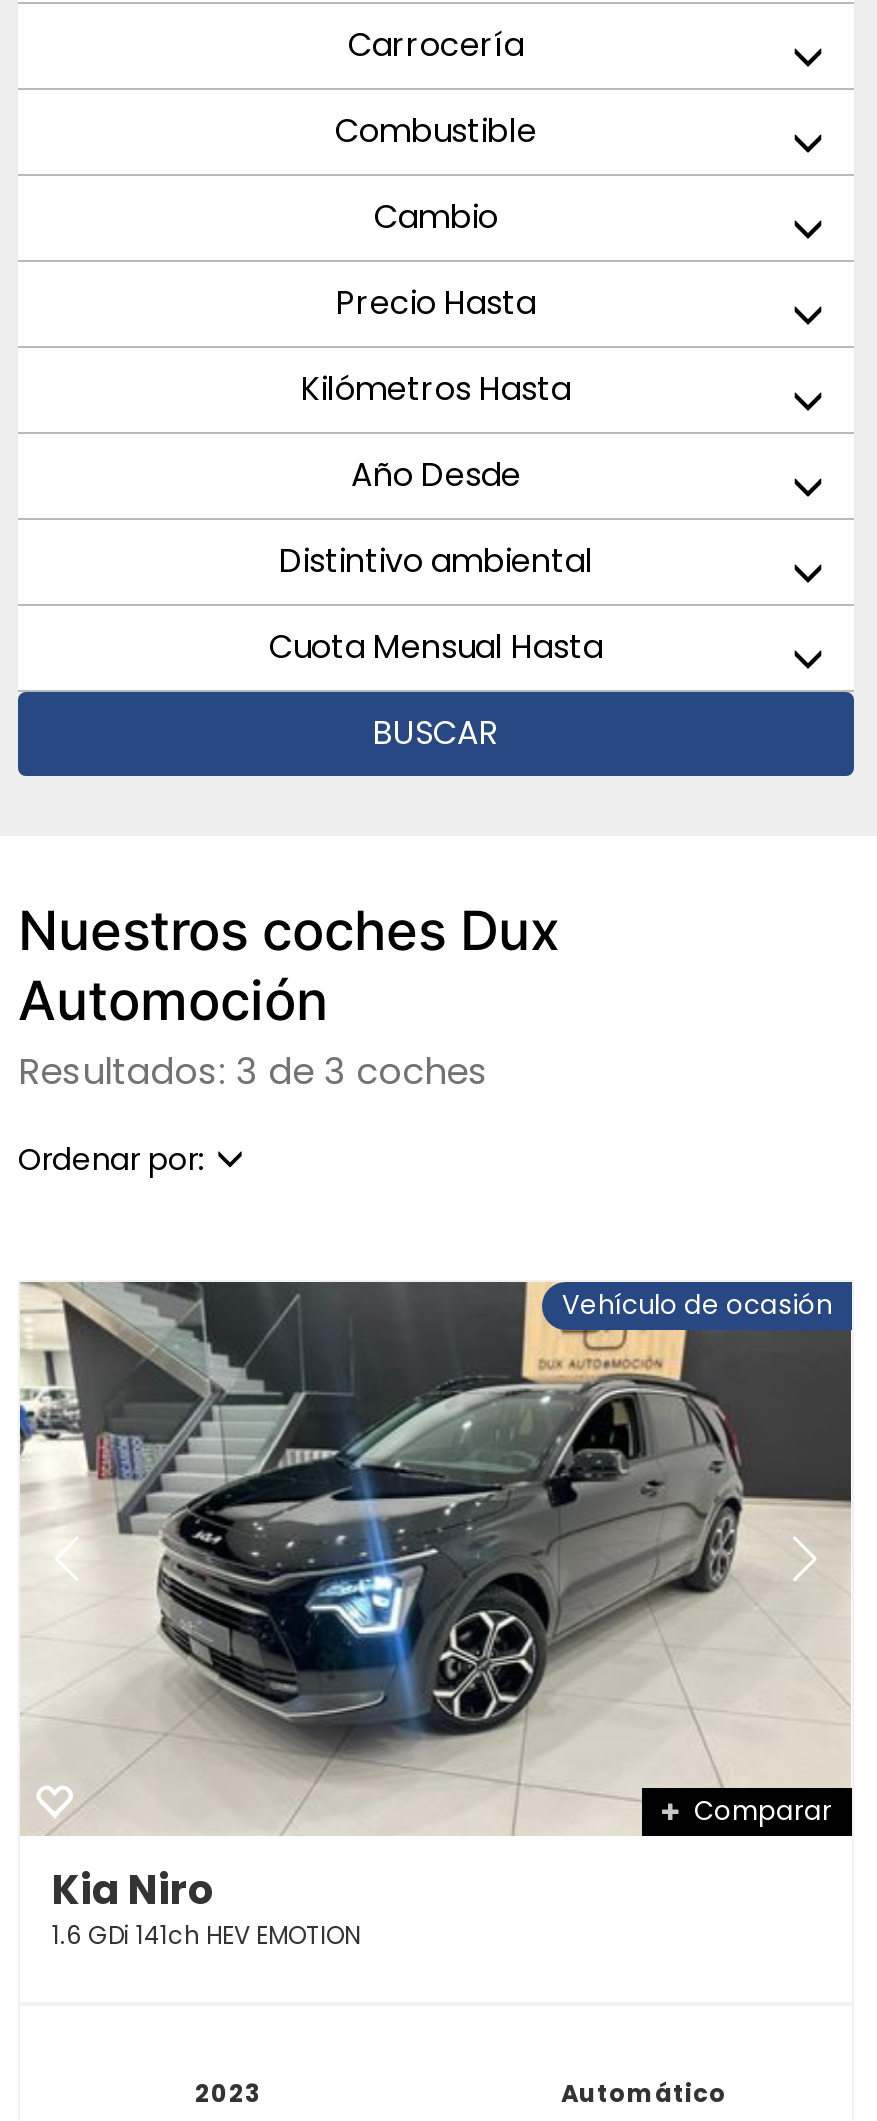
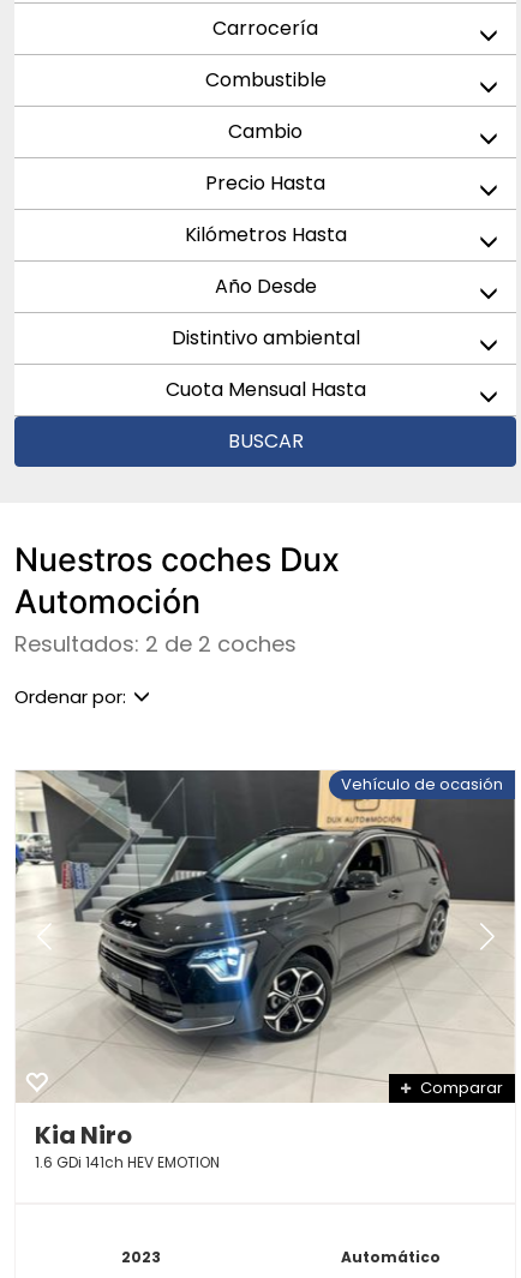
[18,1046,488,1096] Resultados: 3 de 3 coches -> [14,629,297,659] Resultados: 2 de 2 coches

